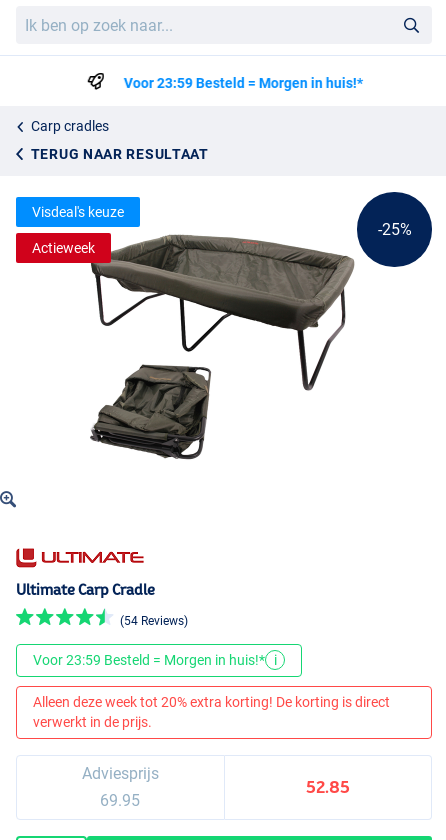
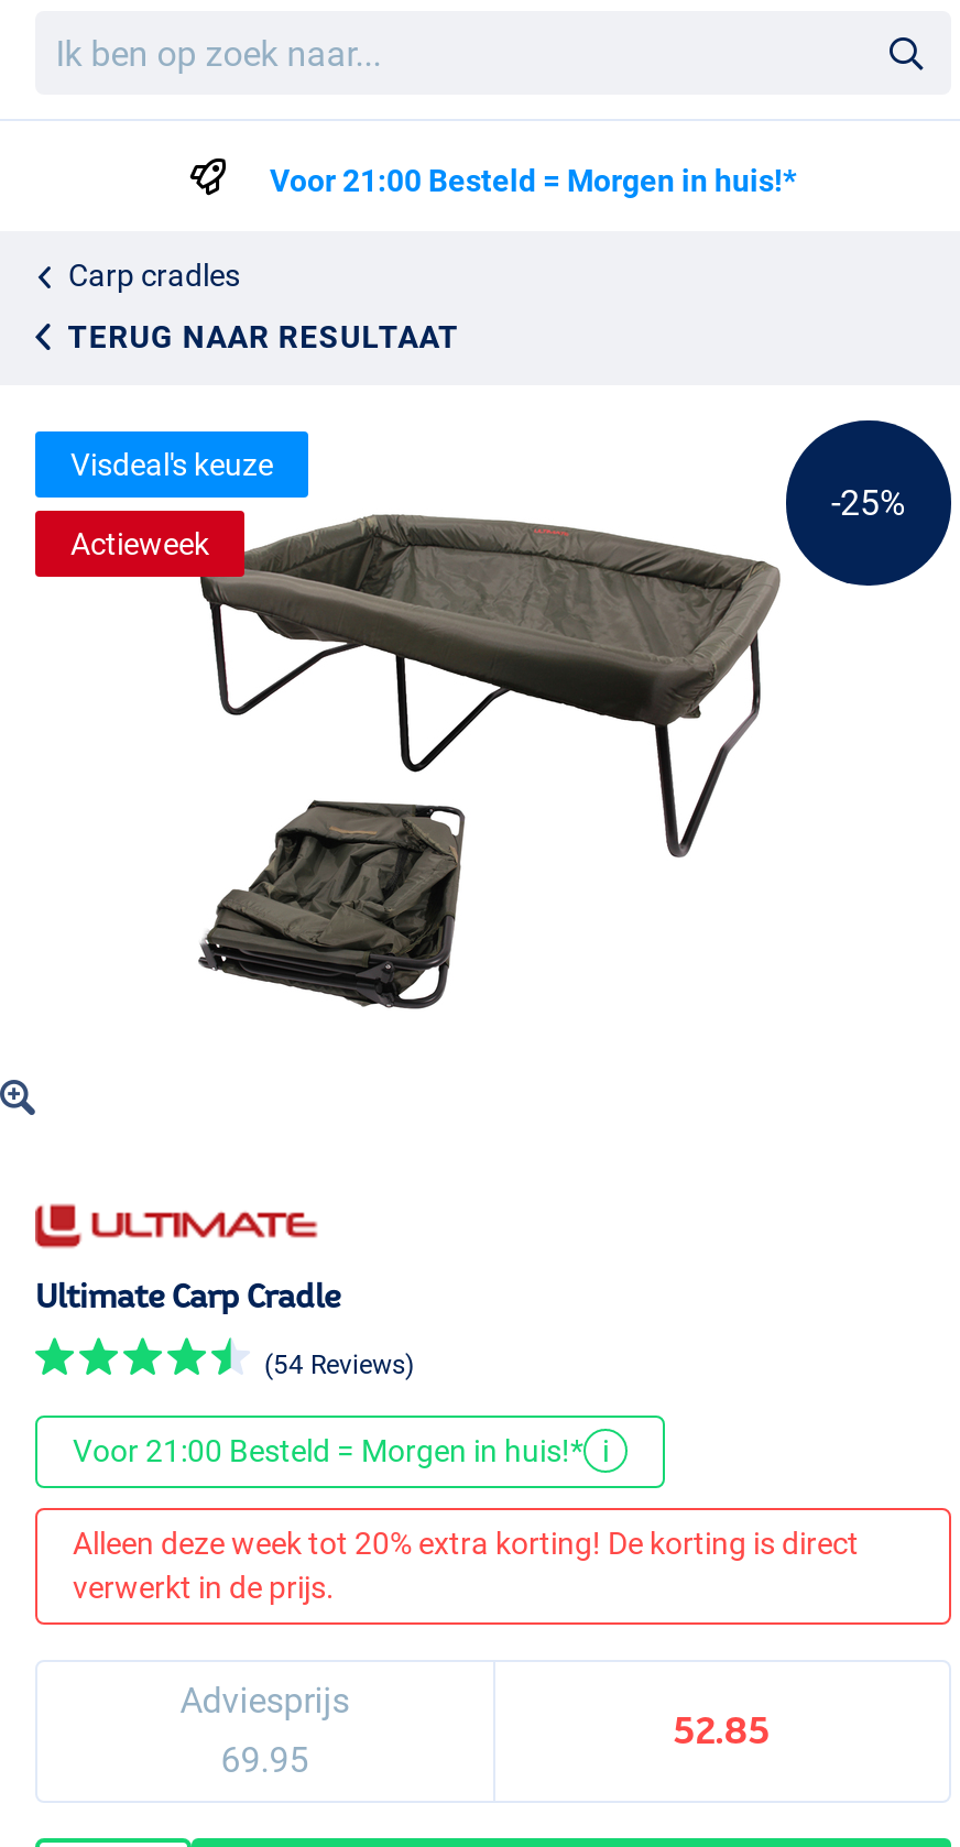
[122,75,361,91] Voor 23:59 Besteld = Morgen in huis!* -> [270,163,796,198] Voor 21:00 Besteld = Morgen in huis!*
[33,652,276,668] Voor 23:59 Besteld = Morgen in huis!* i -> [73,1434,609,1469] Voor 21:00 Besteld = Morgen in huis!* i

